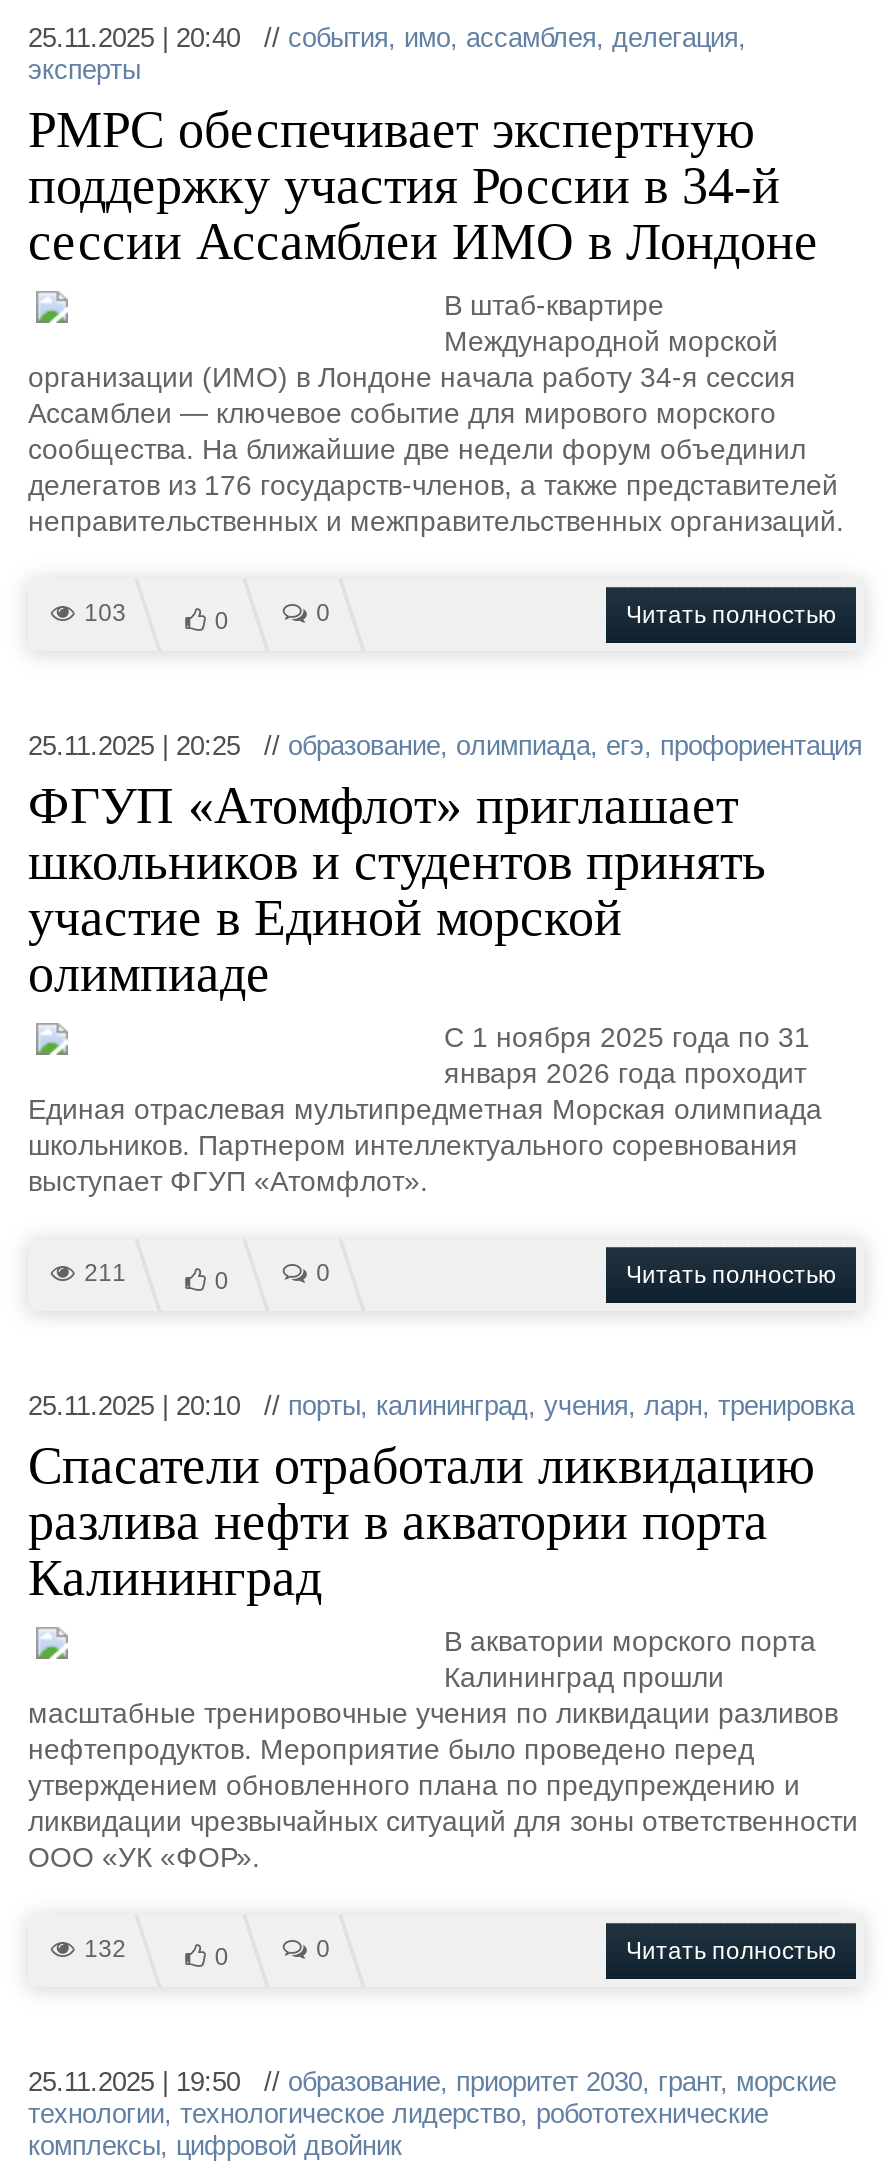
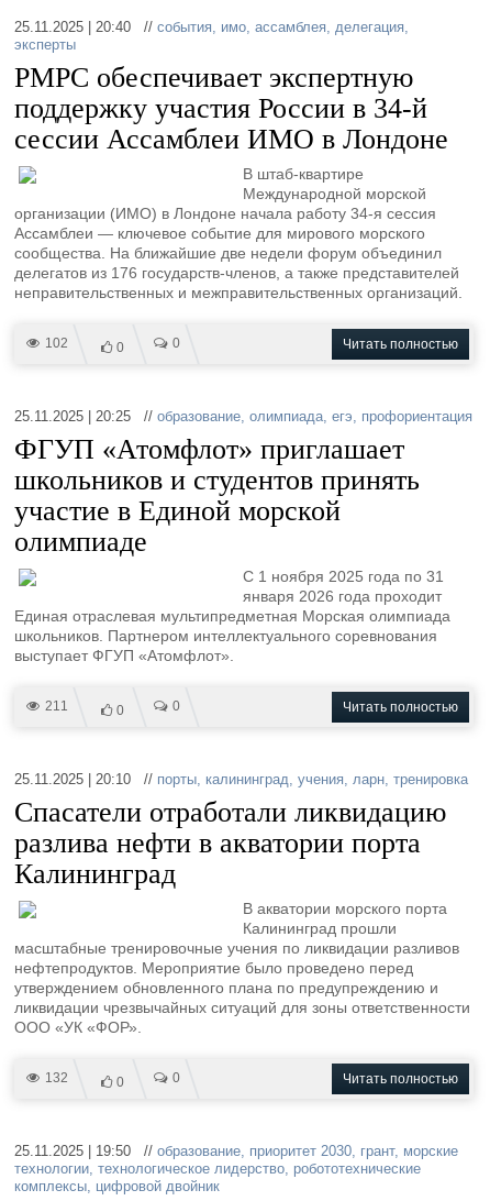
[78,599,126,627] 103 -> [42,335,68,351] 102

